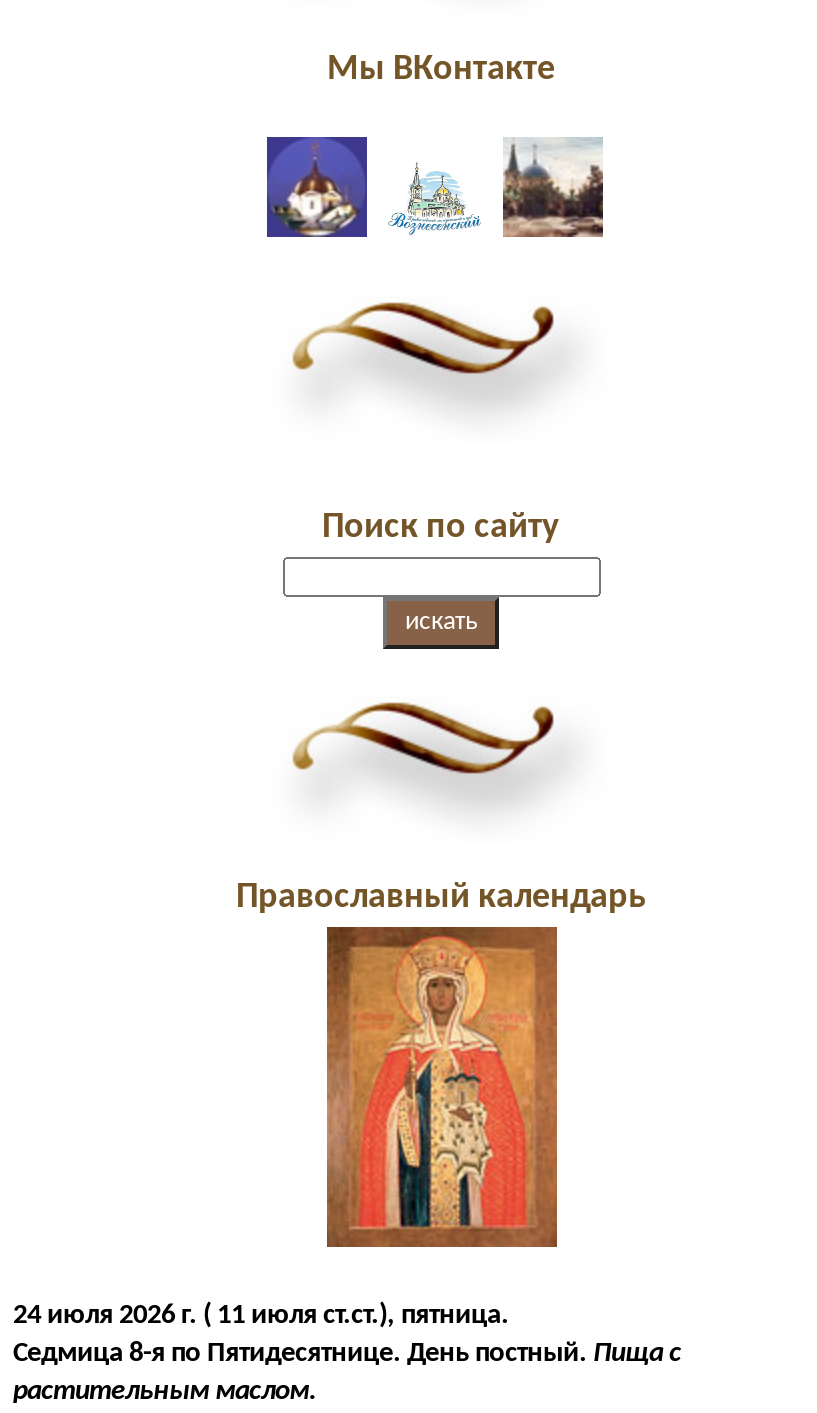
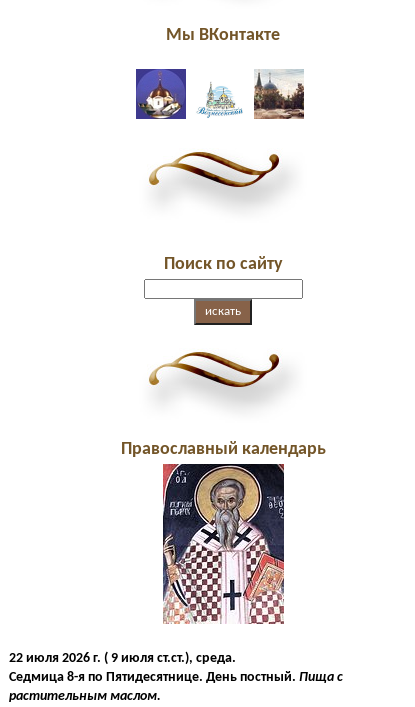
[13,925,563,1331] [image] | 24 июля 2026 г. ( 11 июля ст.ст.), пятница. -> [9,463,285,666] [image] | 22 июля 2026 г. ( 9 июля ст.ст.), среда.

